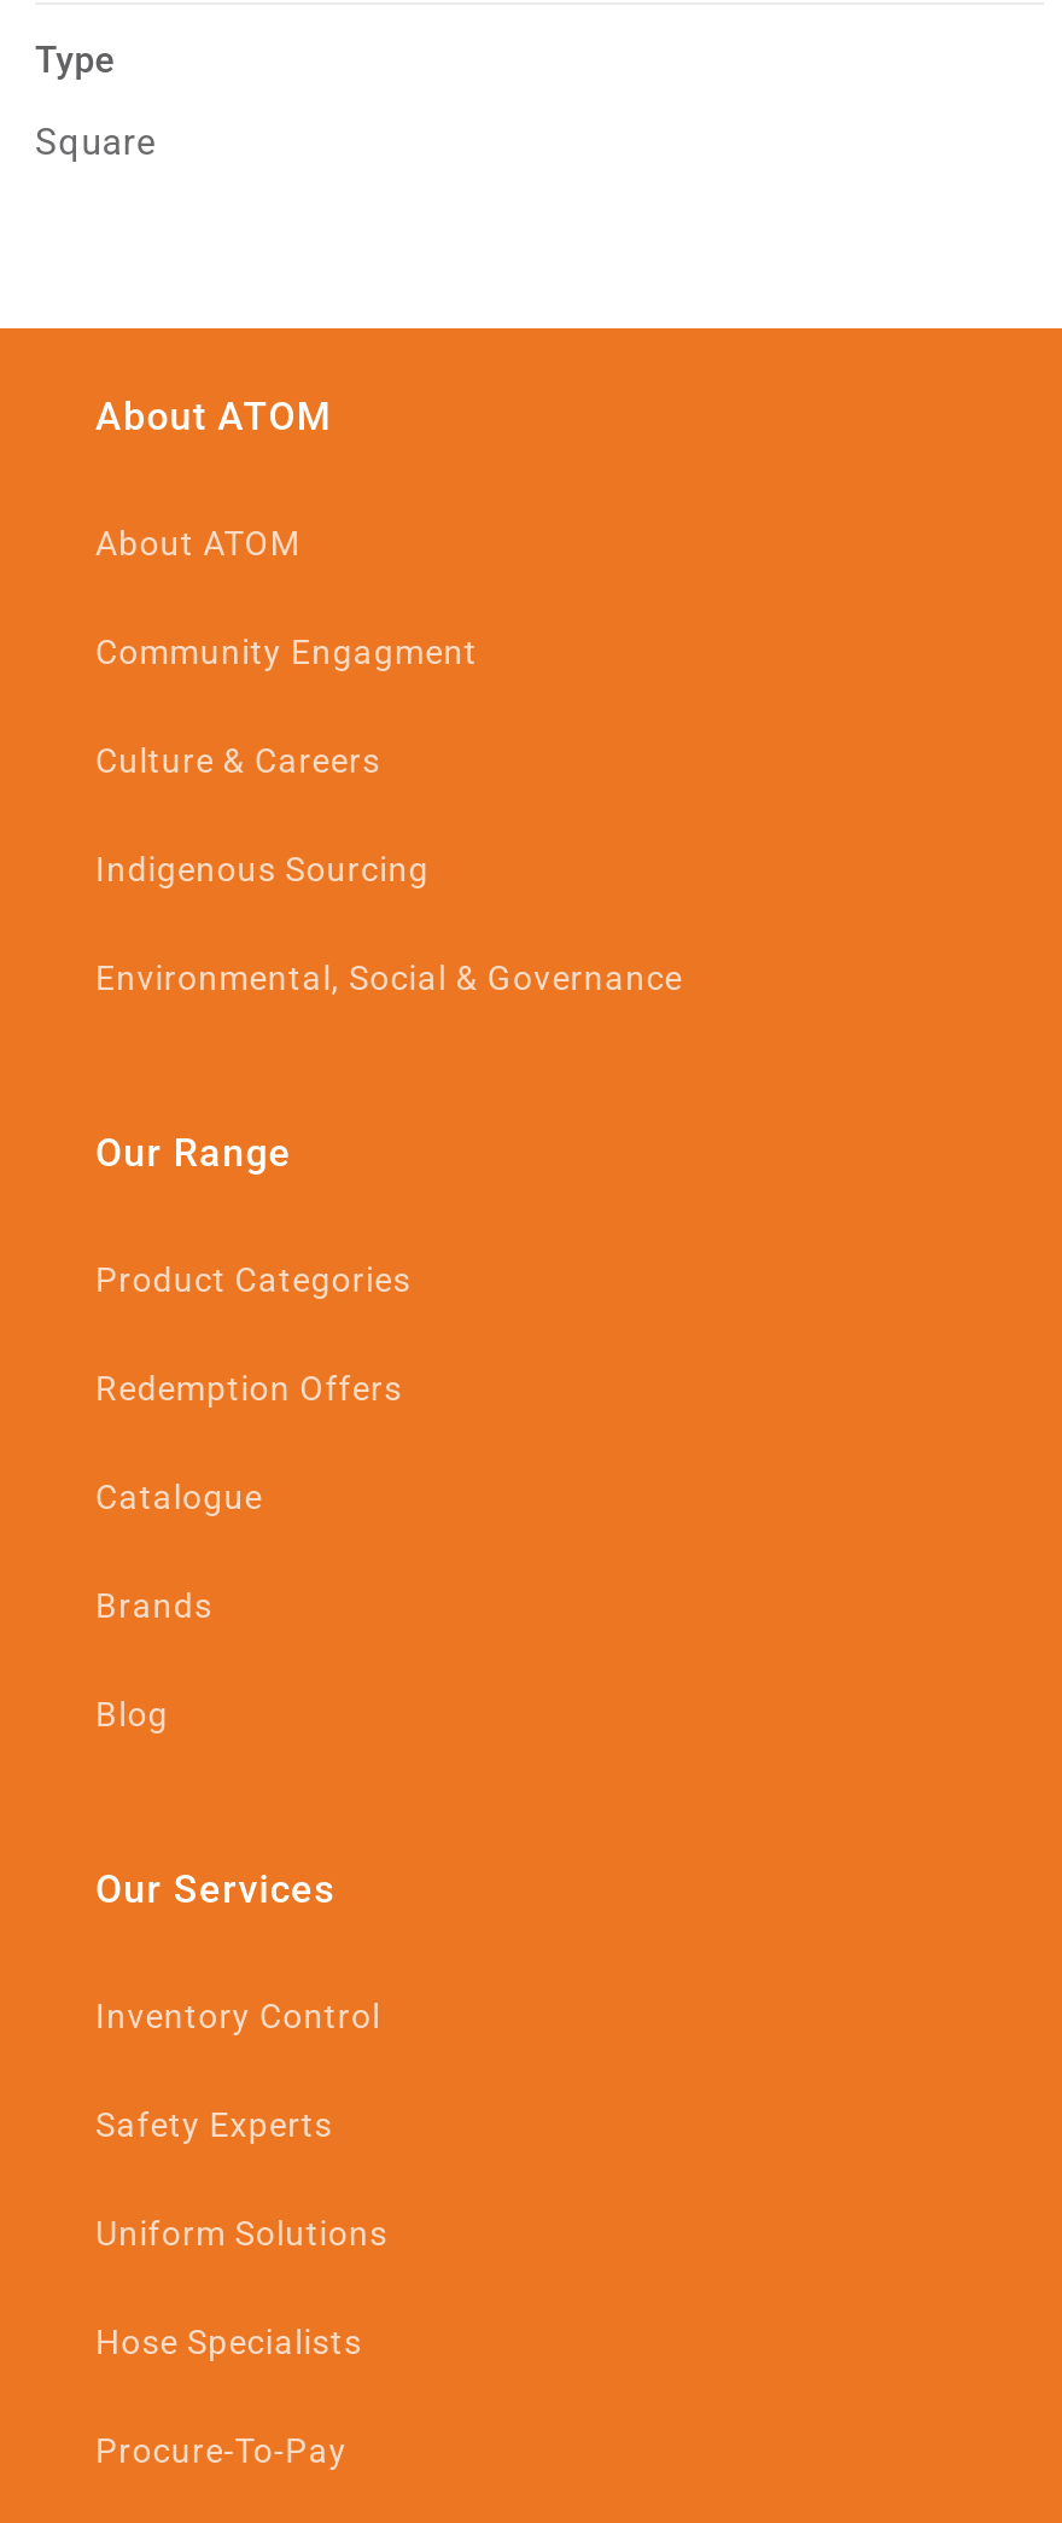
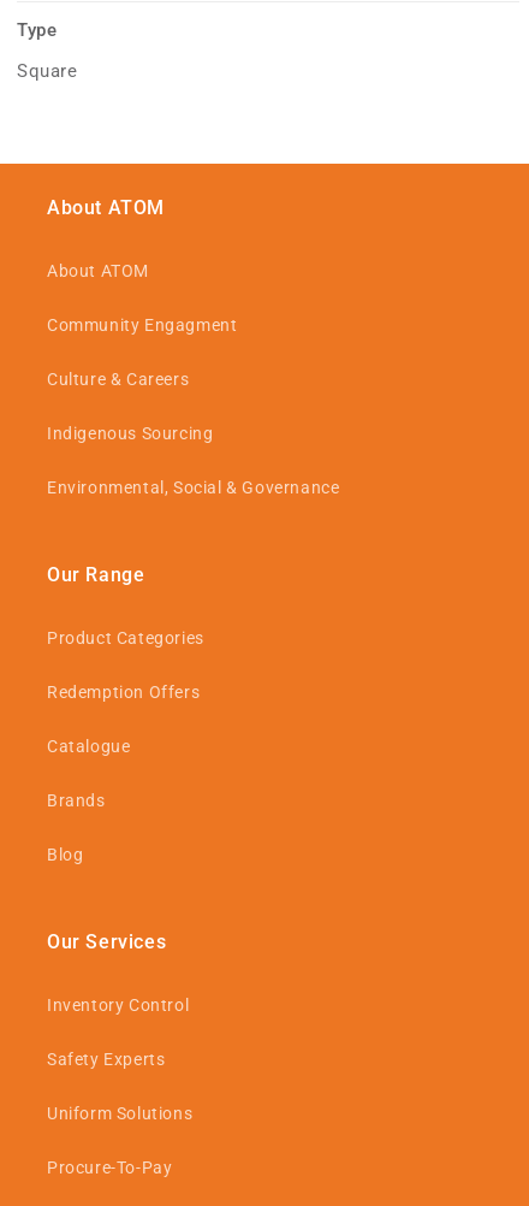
[95,2323,362,2361] Hose Specialists -> none

